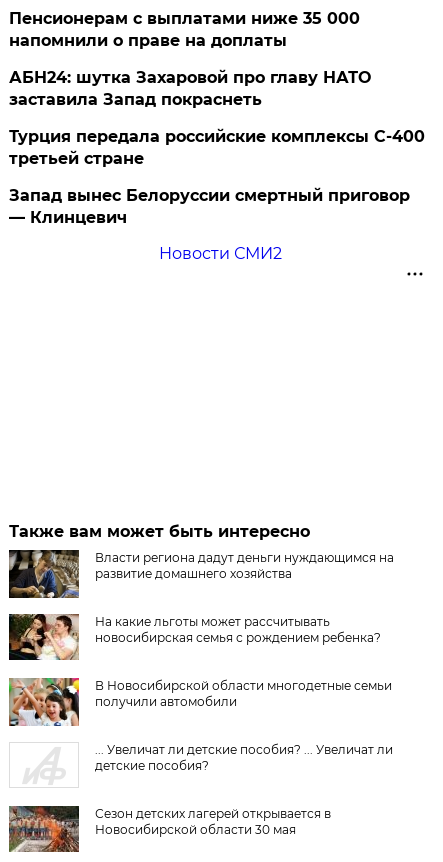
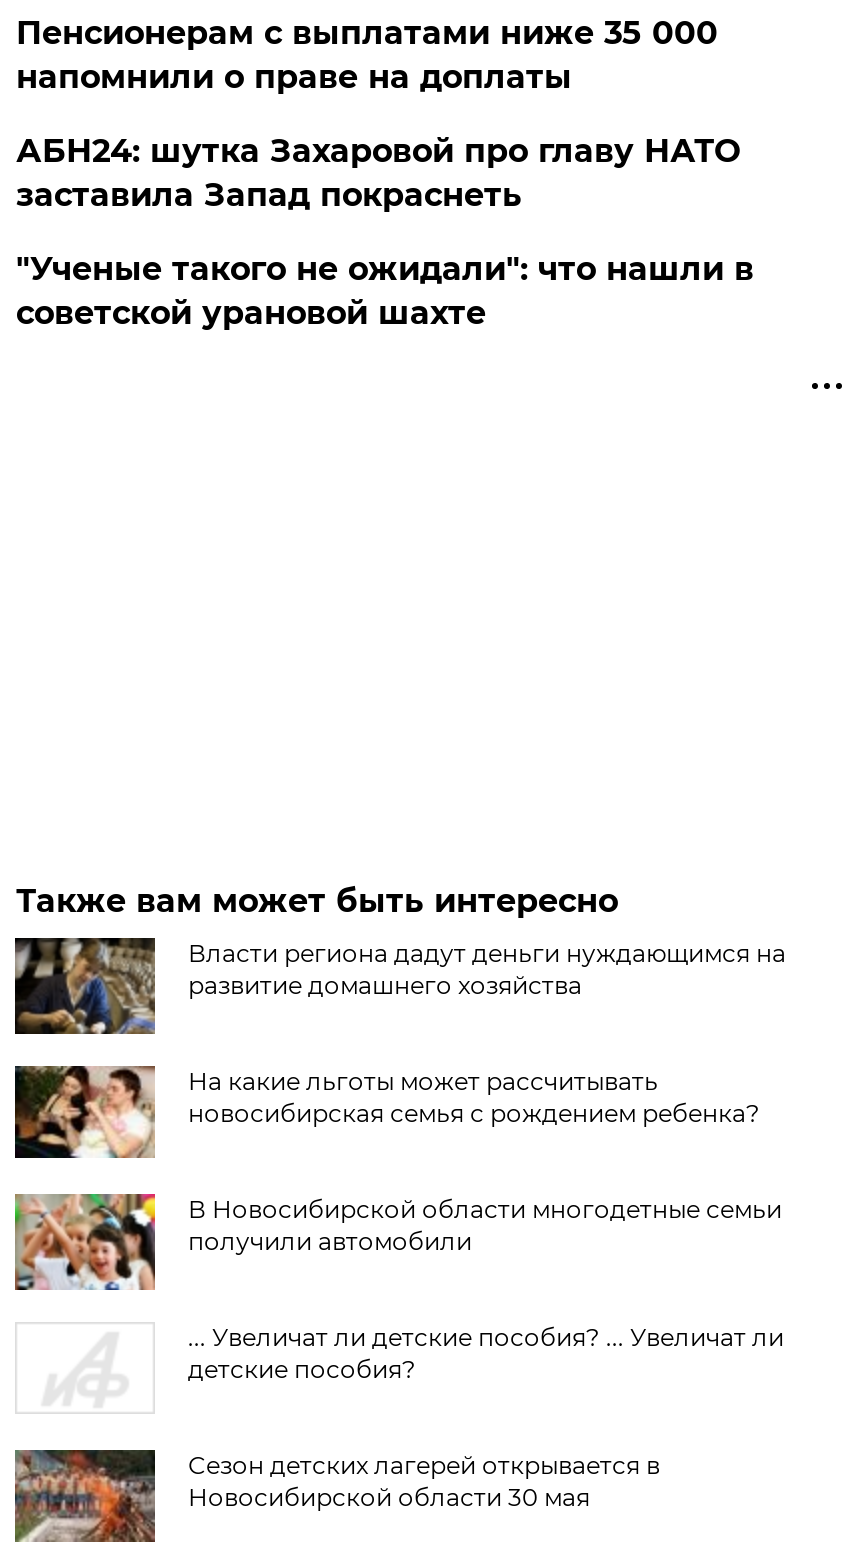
[9,127,425,263] Турция передала российские комплексы С-400 | третьей стране | Запад вынес Белоруссии смертный приговор | — Клинцевич | Новости СМИ2 -> [16,250,754,332] "Ученые такого не ожидали": что нашли в | советской урановой шахте

